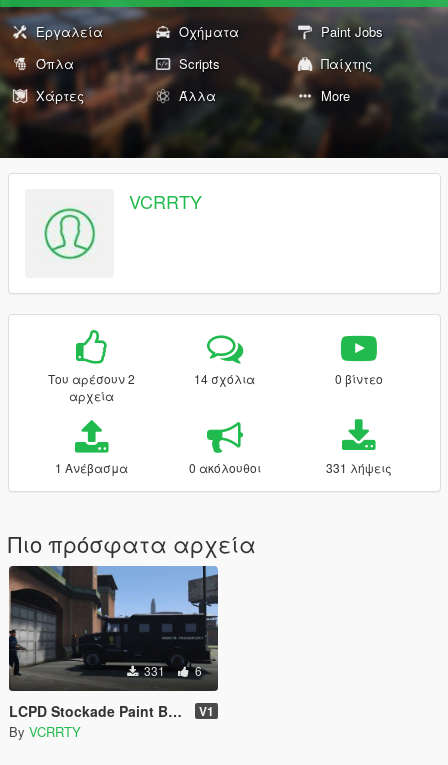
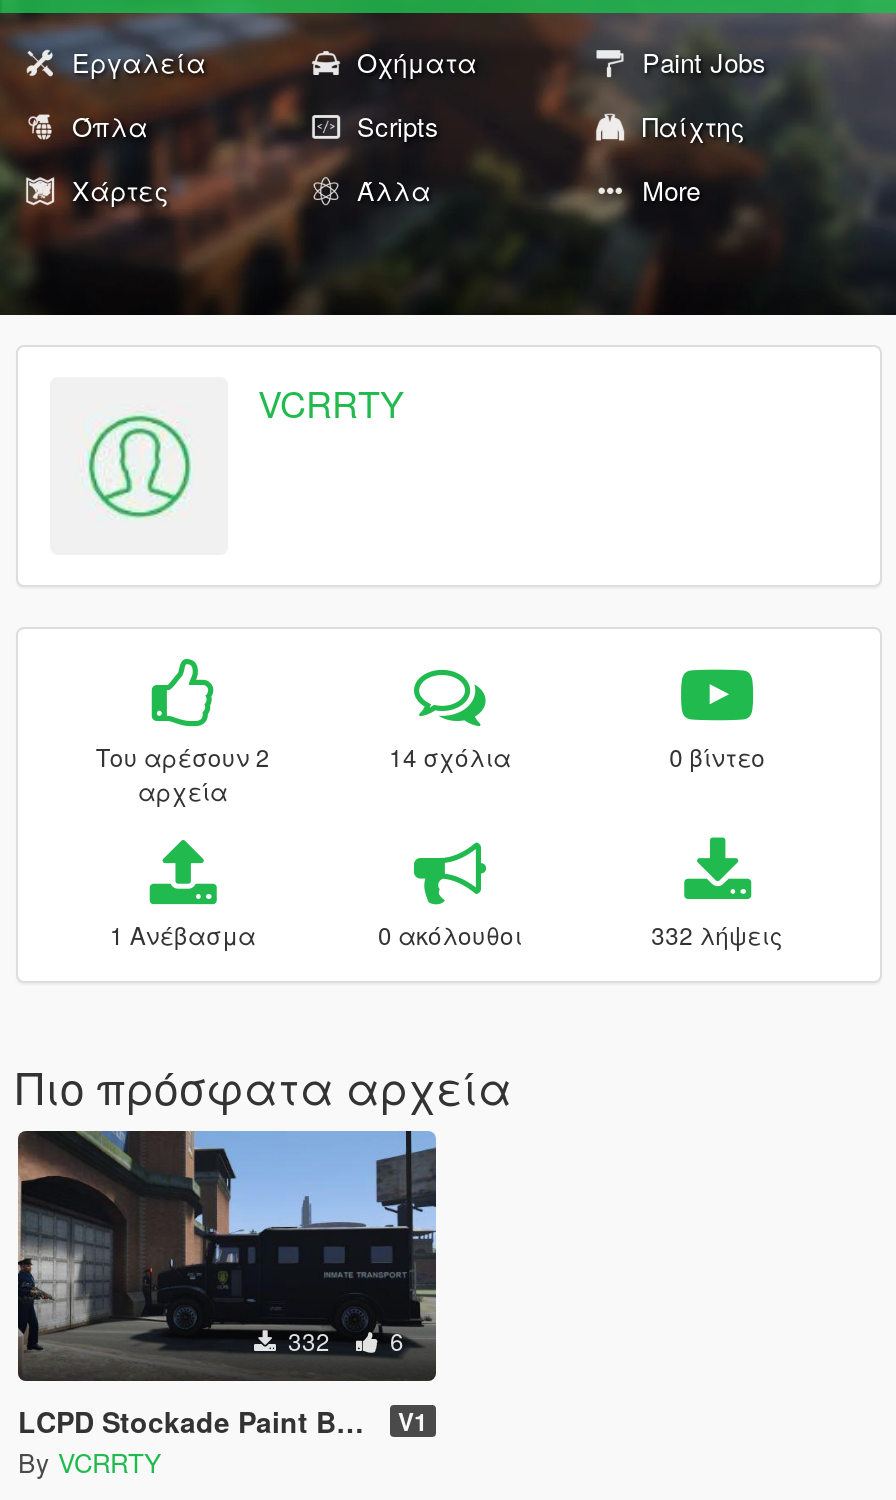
[326,459,392,476] 331 λήψεις -> [651,917,783,951] 332 λήψεις
[141,662,202,679] 331 6 -> [282,1323,404,1357] 332 6

